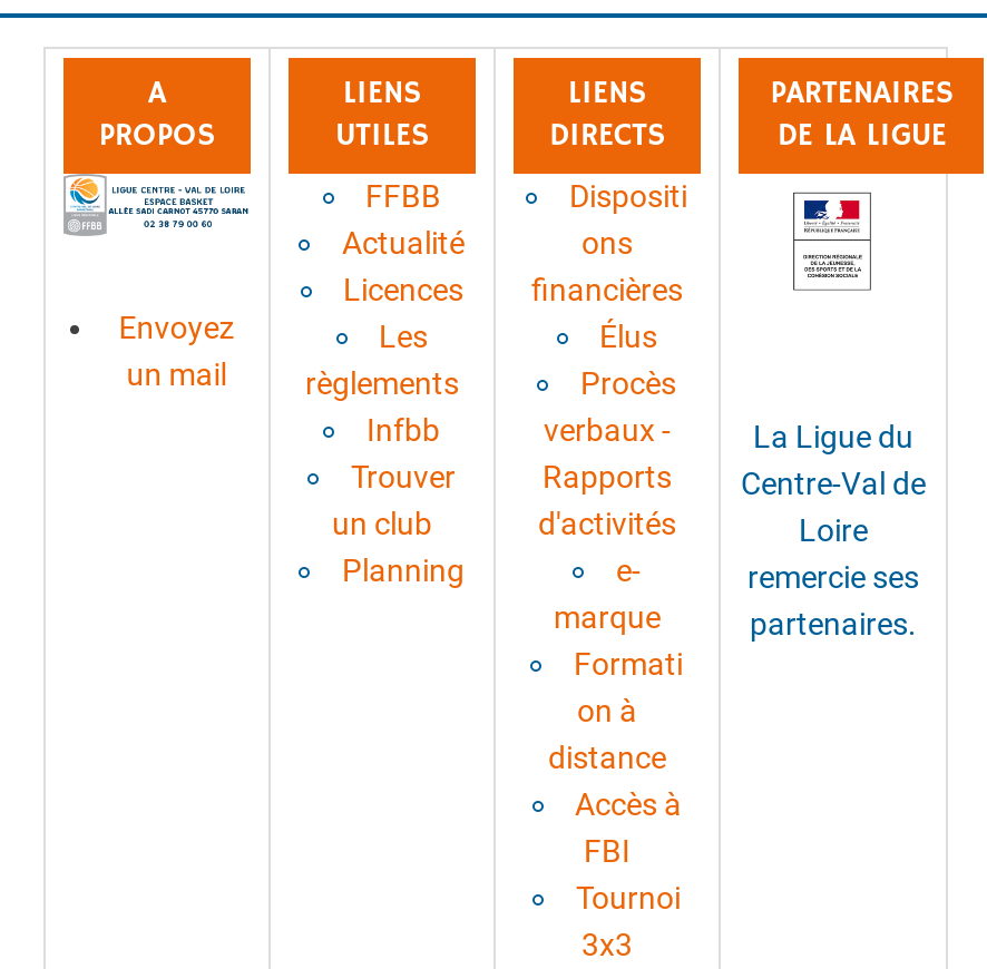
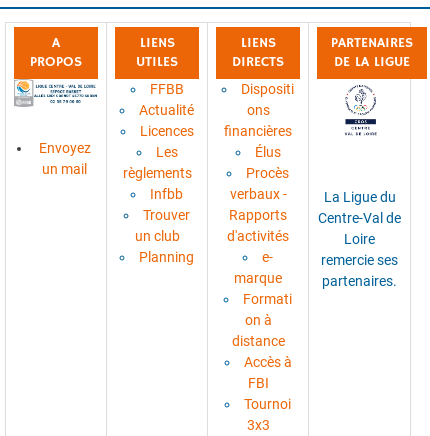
[792,192,872,298] [image] -> [342,84,377,136] [image]

